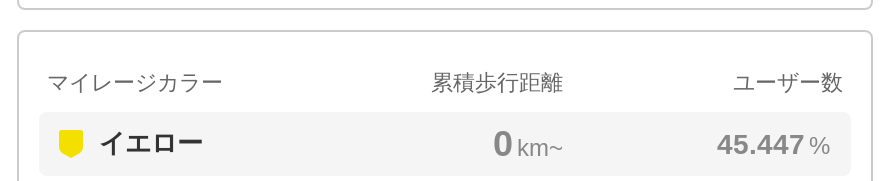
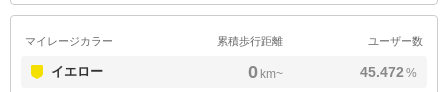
[717,128,831,160] 45.447 % -> [360,64,417,80] 45.472 %

